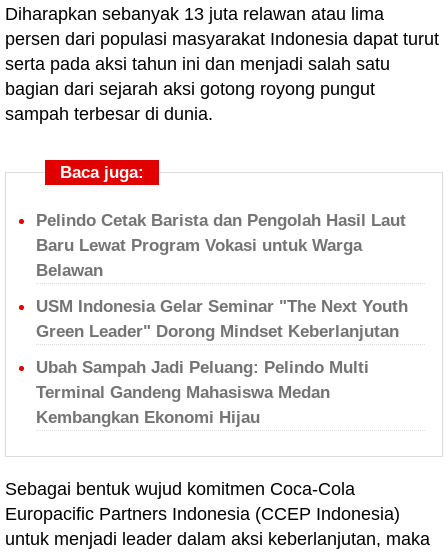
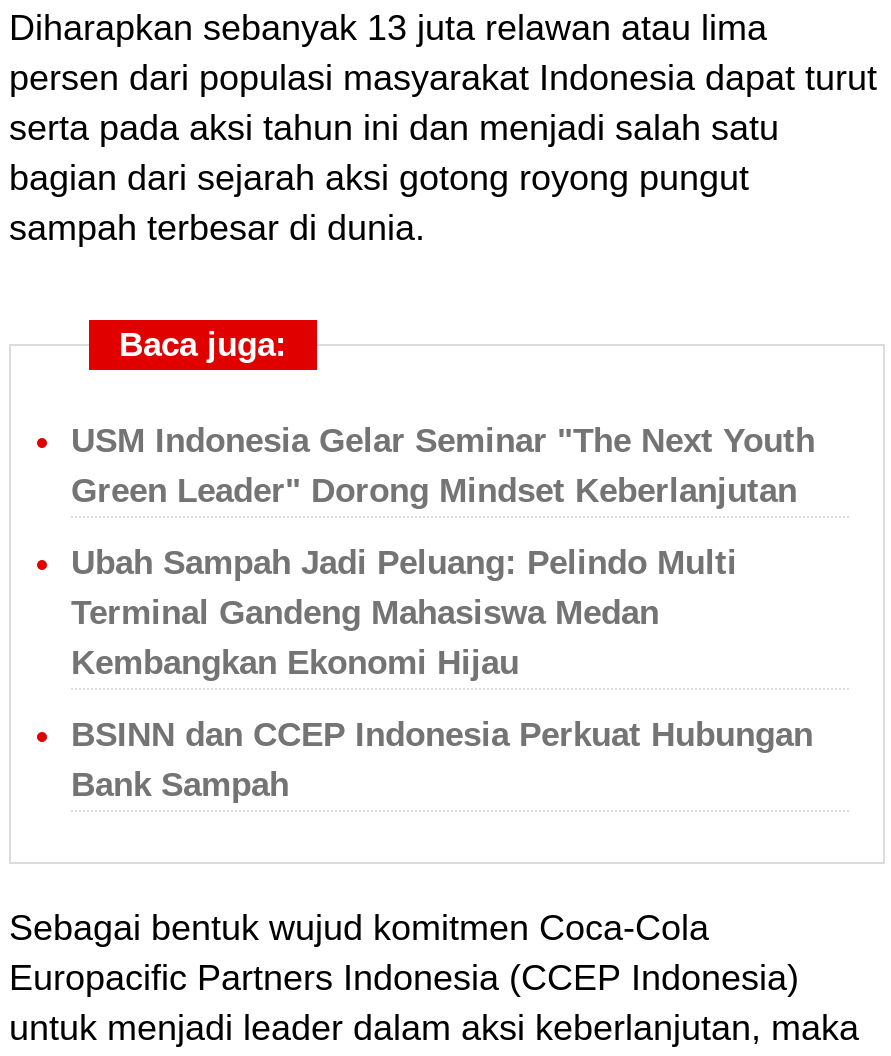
[36,211,406,280] Pelindo Cetak Barista dan Pengolah Hasil Laut | Baru Lewat Program Vokasi untuk Warga | Belawan -> none
moved [36,297,408,427] -> [71,422,815,682]: USM Indonesia Gelar Seminar "The Next Youth | Green Leader" Dorong Mindset Keberlanjutan | Ubah Sampah Jadi Peluang: Pelindo Multi | Terminal Gandeng Mahasiswa Medan | Kembangkan Ekonomi Hijau
none -> [71,716,813,804] BSINN dan CCEP Indonesia Perkuat Hubungan | Bank Sampah

